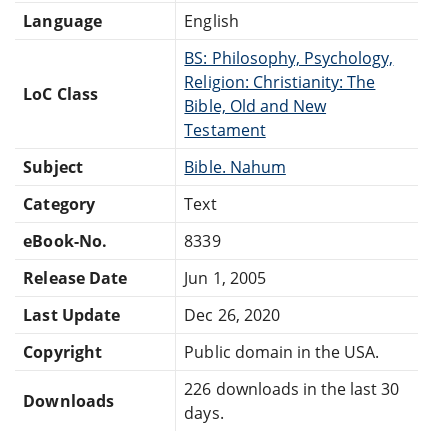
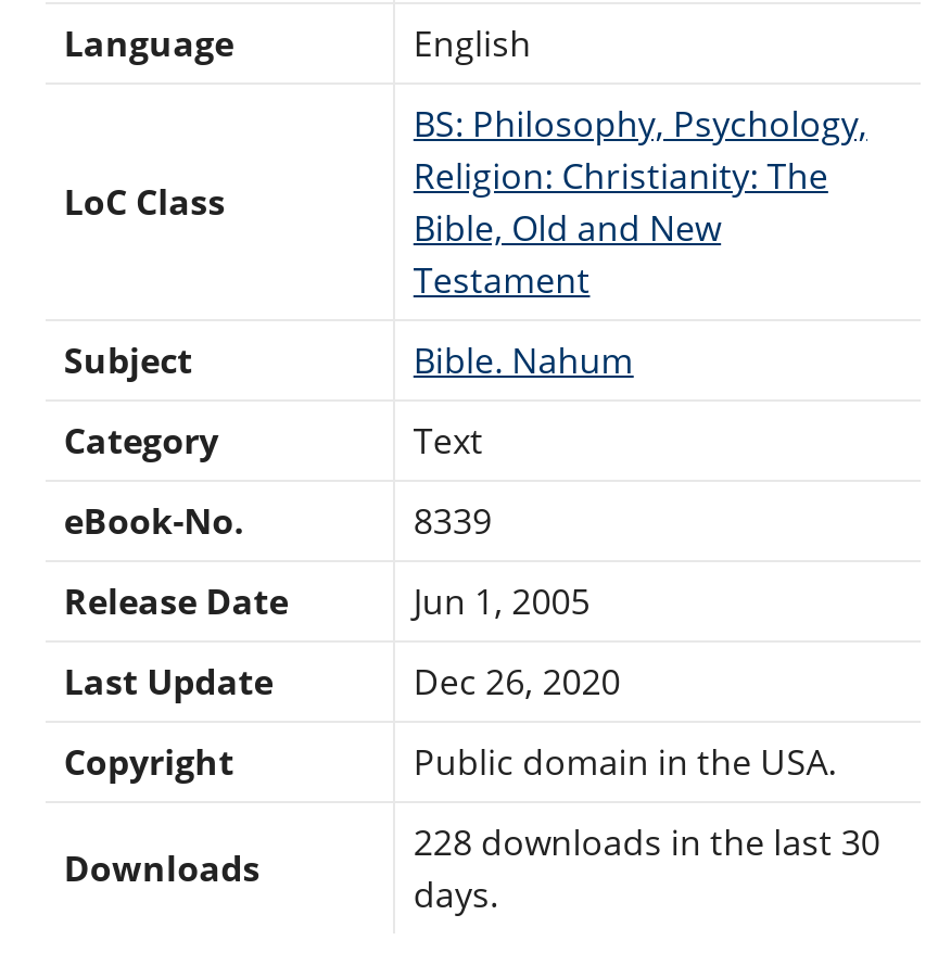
[184,378,399,400] 226 downloads in the last 30 -> [413,818,880,865] 228 downloads in the last 30

